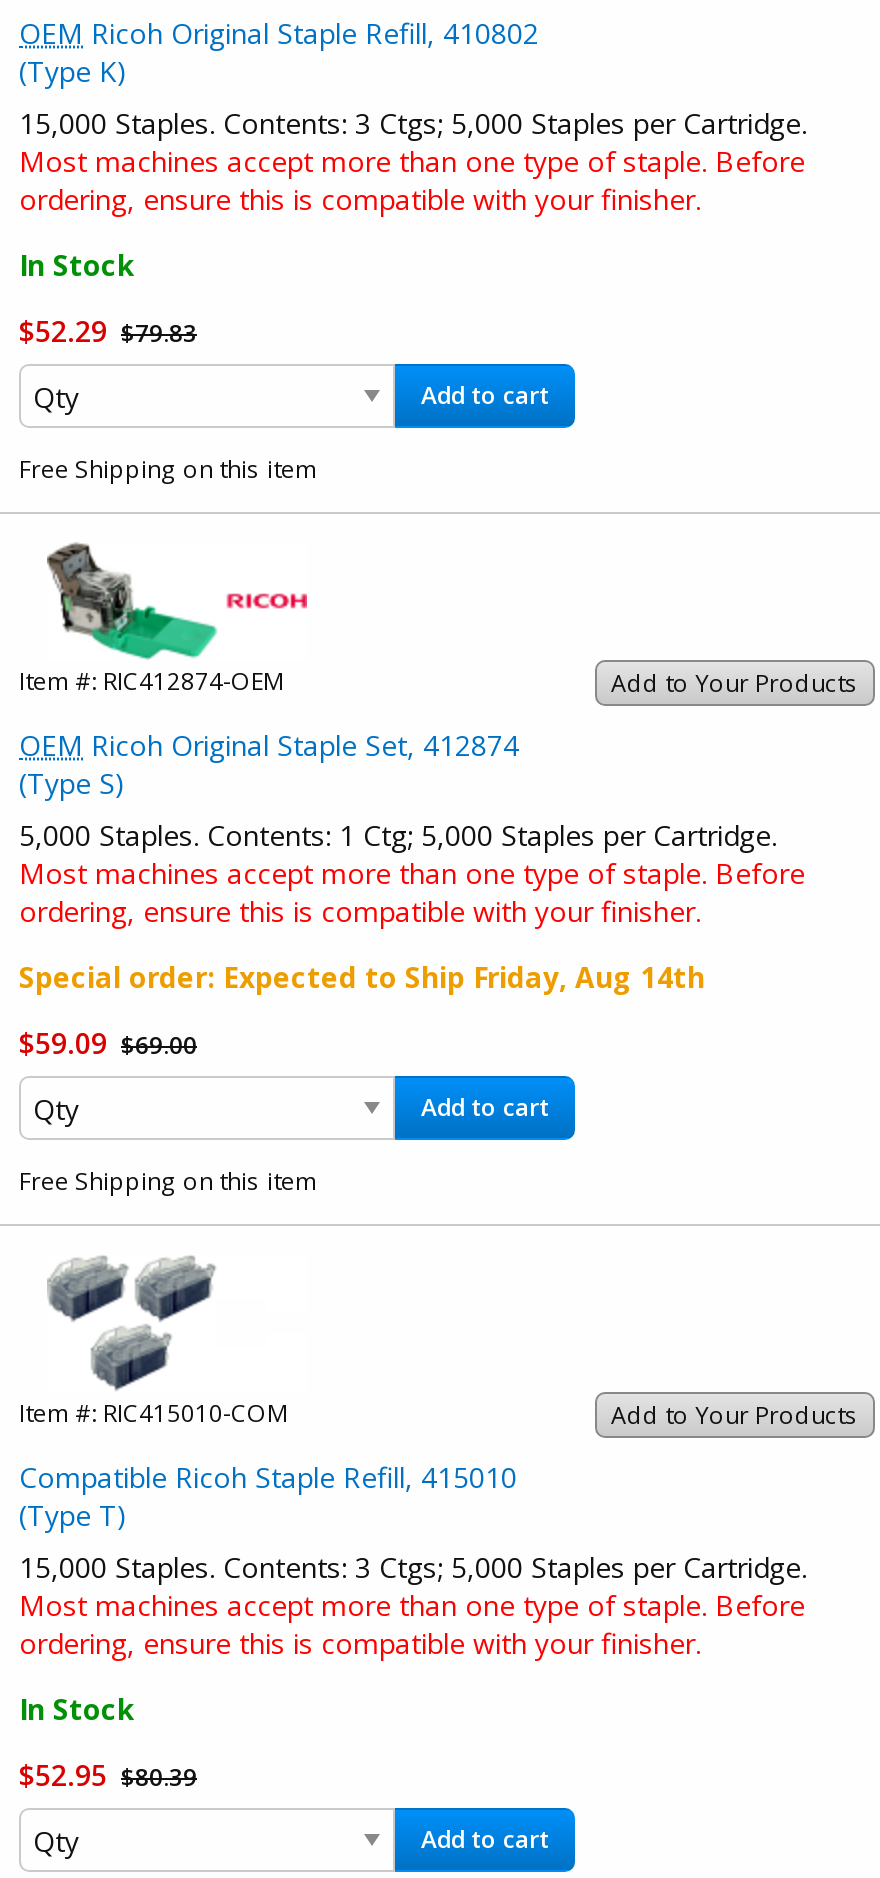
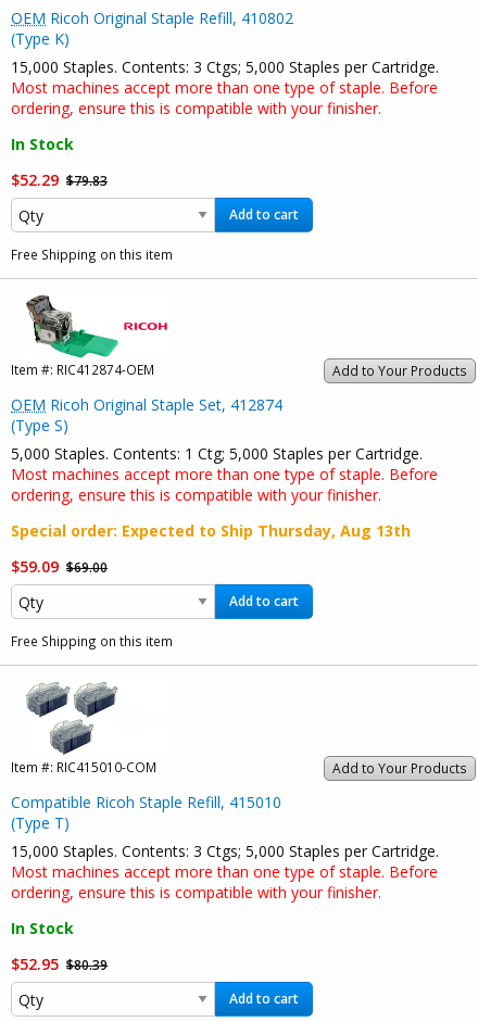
[19,958,705,996] Special order: Expected to Ship Friday, Aug 14th -> [11,520,411,541] Special order: Expected to Ship Thursday, Aug 13th

